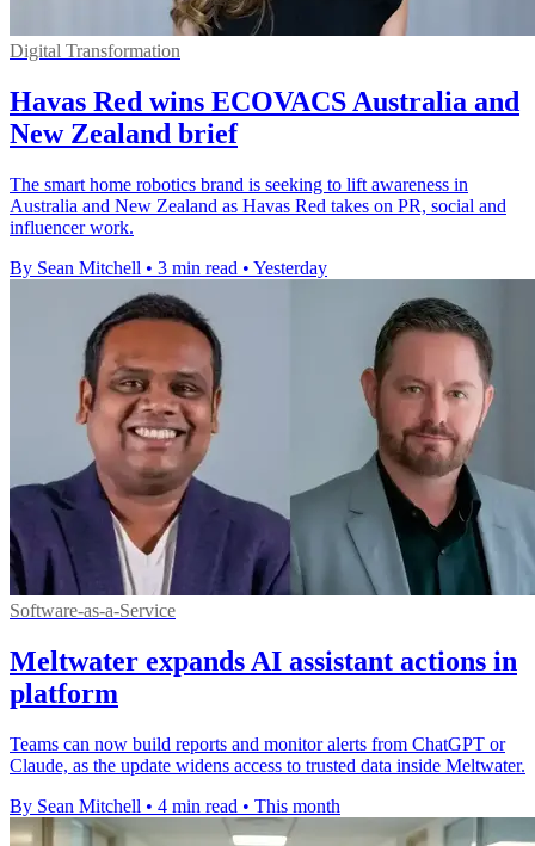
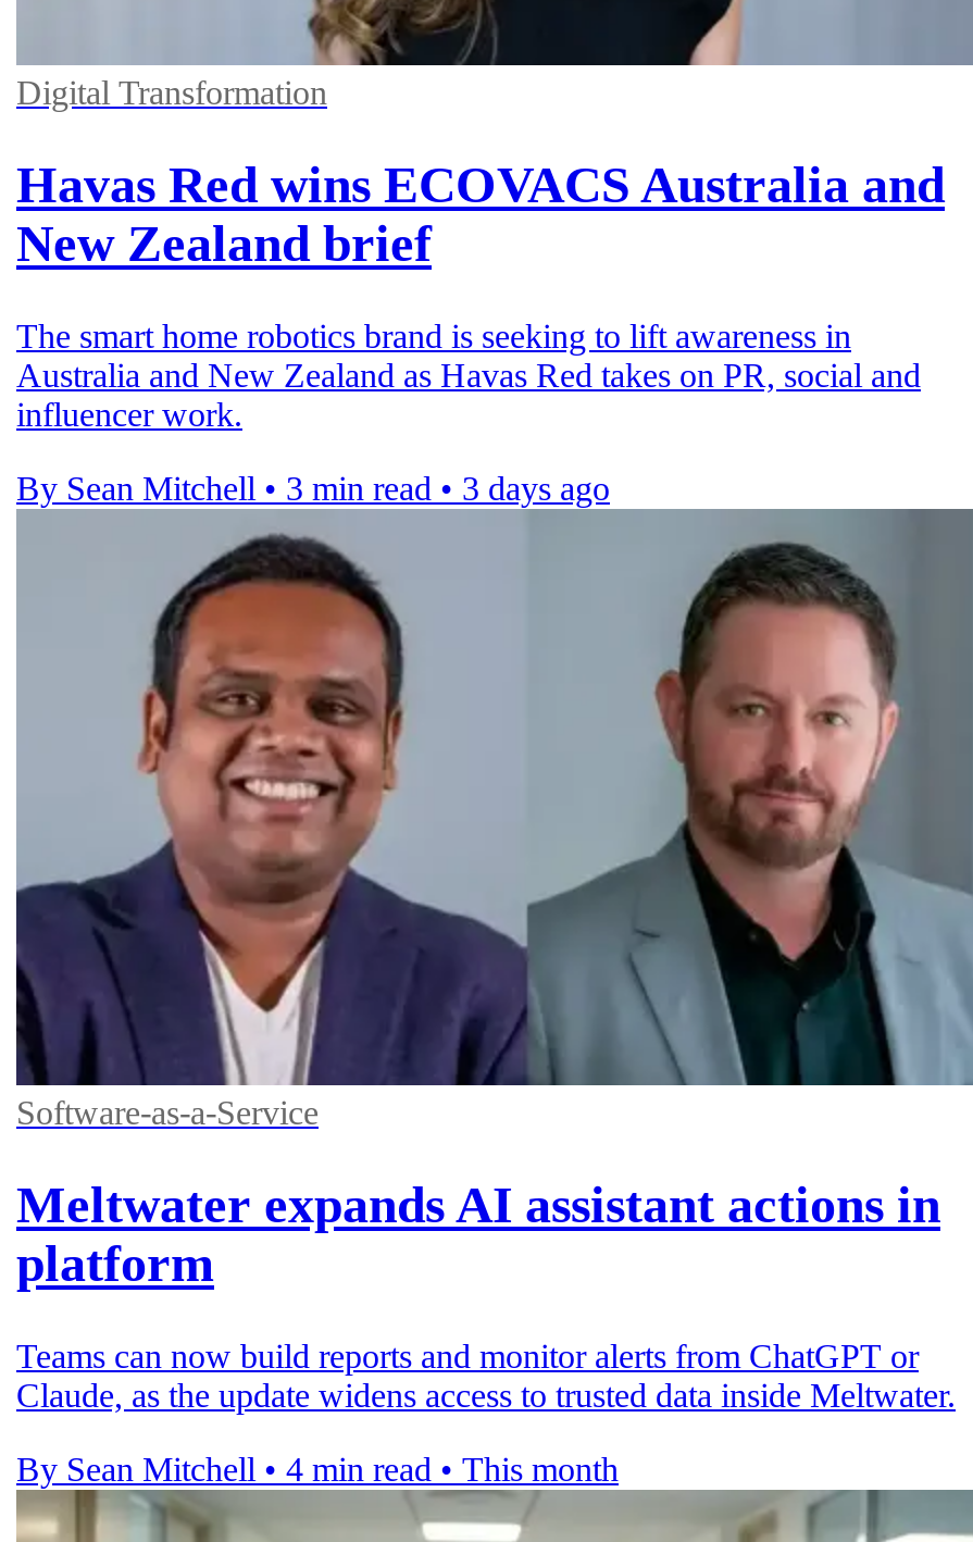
[10,258,327,278] By Sean Mitchell • 3 min read • Yesterday -> [16,470,610,507] By Sean Mitchell • 3 min read • 3 days ago

